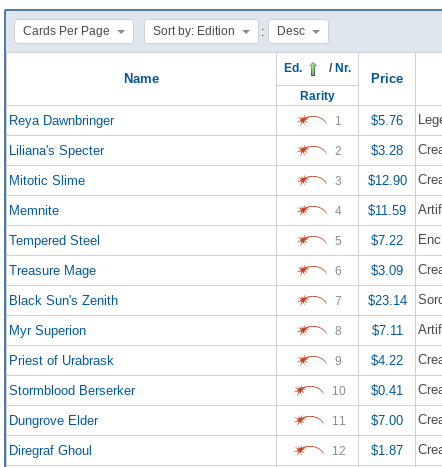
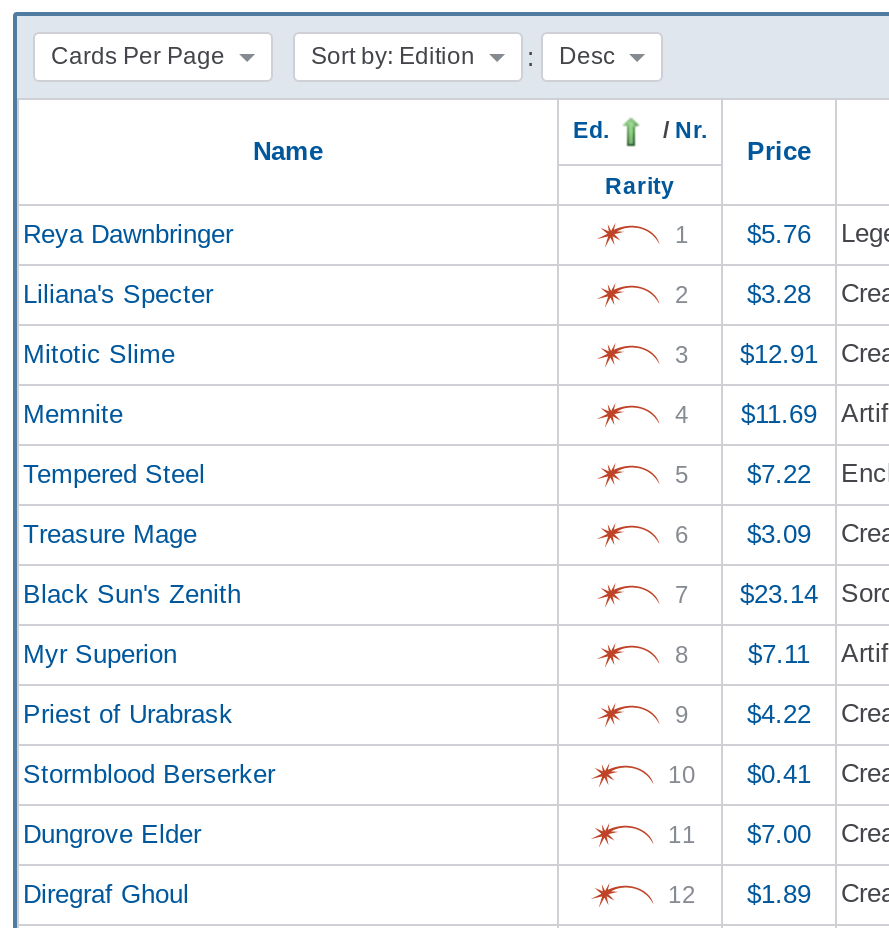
[367,173,406,188] $12.90 -> [740,340,818,370] $12.91
[368,203,406,218] $11.59 -> [741,400,817,430] $11.69
[371,443,403,458] $1.87 -> [747,880,811,910] $1.89

